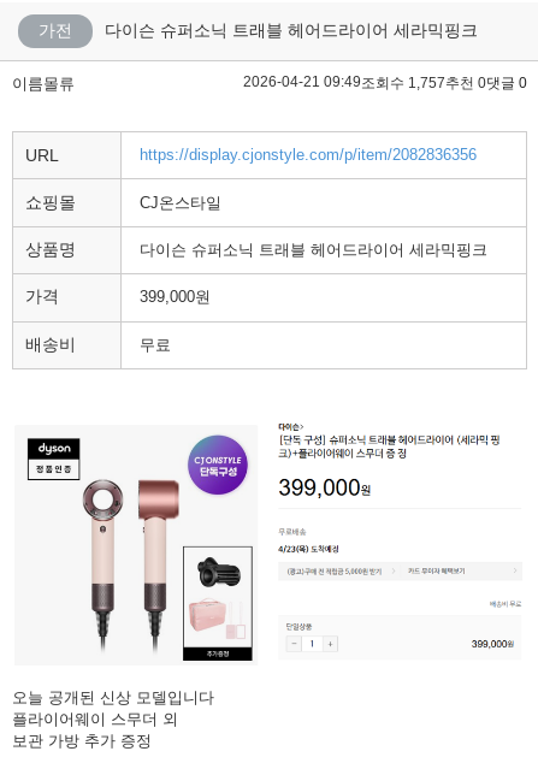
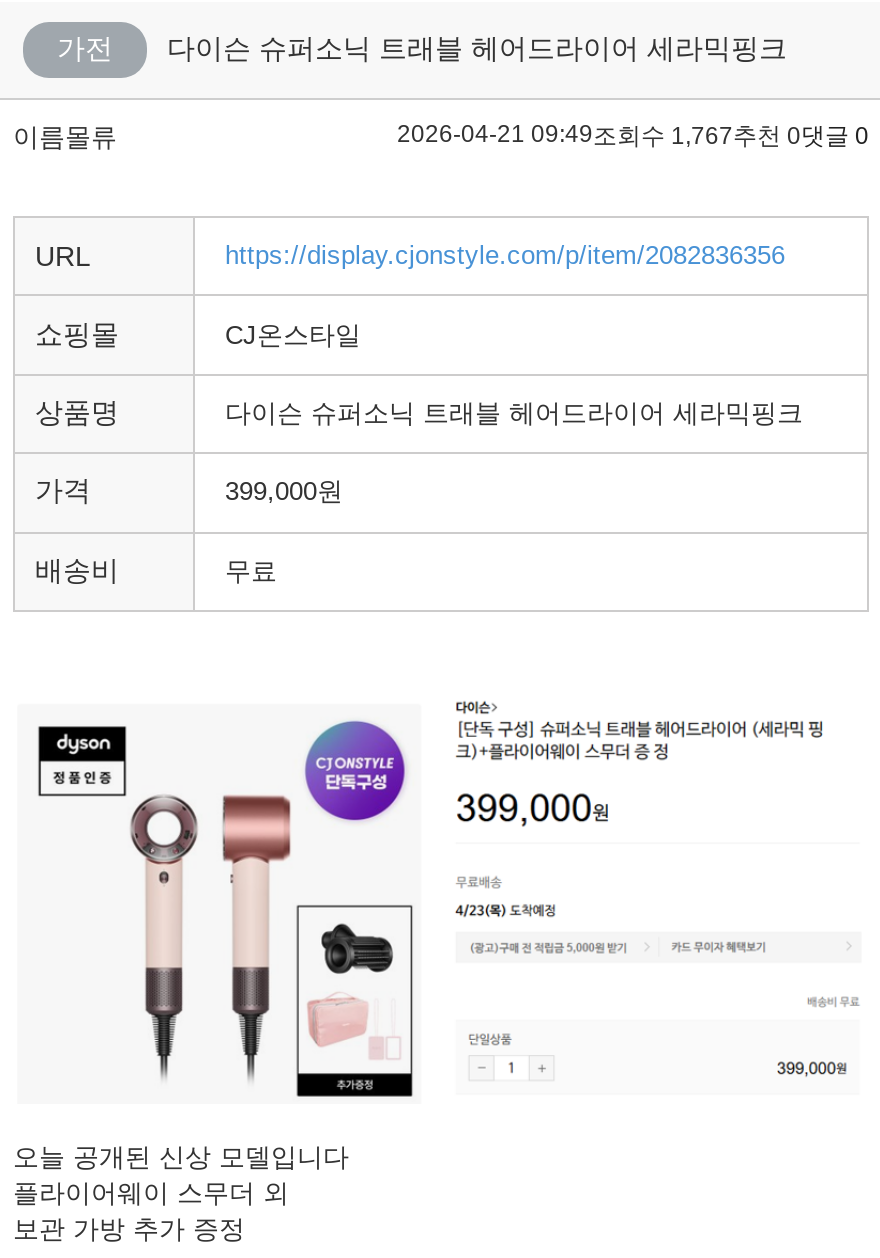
[243,73,527,91] 2026-04-21 09:49조회수 1,757추천 0댓글 0 -> [397,120,869,150] 2026-04-21 09:49조회수 1,767추천 0댓글 0

